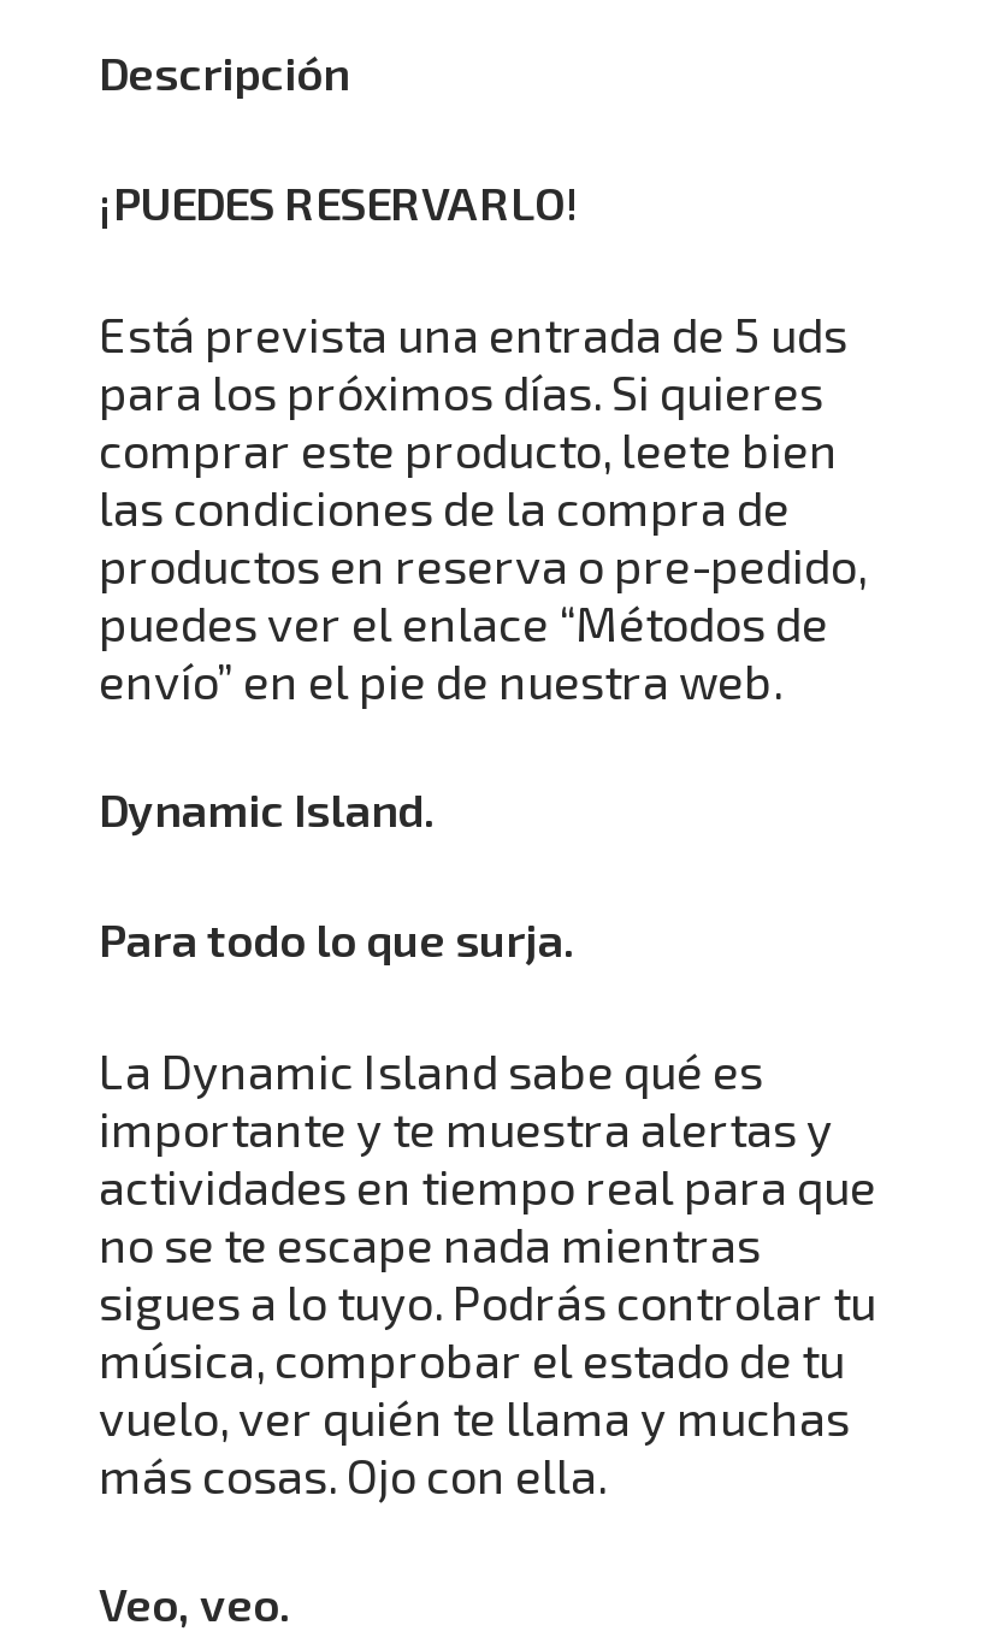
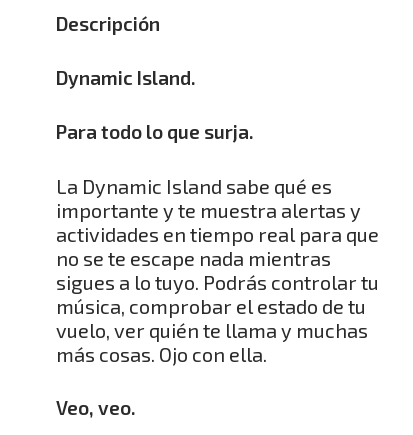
[99,173,867,708] ¡PUEDES RESERVARLO! | Está prevista una entrada de 5 uds | para los próximos días. Si quieres | comprar este producto, leete bien | las condiciones de la compra de | productos en reserva o pre-pedido, | puedes ver el enlace “Métodos de | envío” en el pie de nuestra web. -> none

